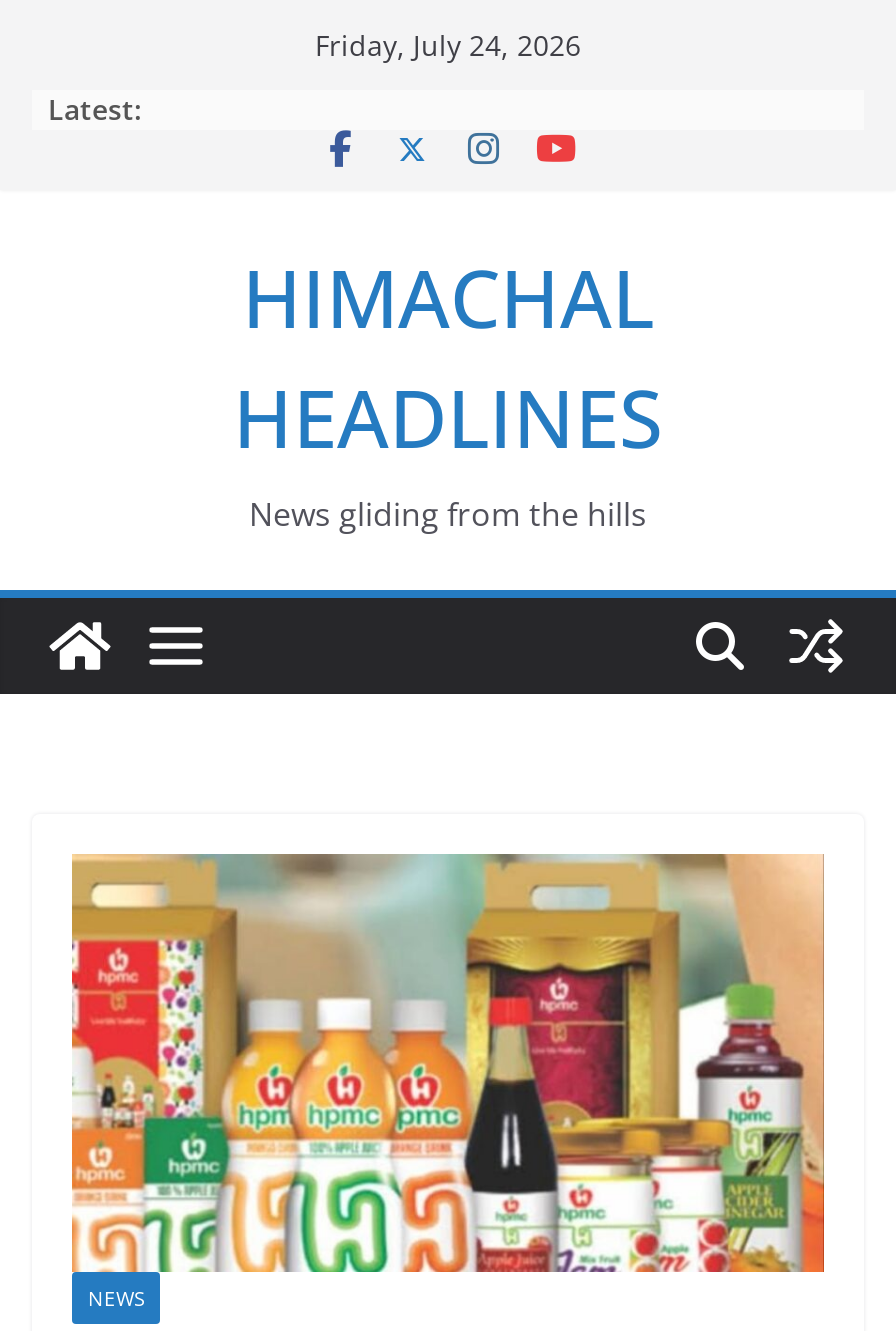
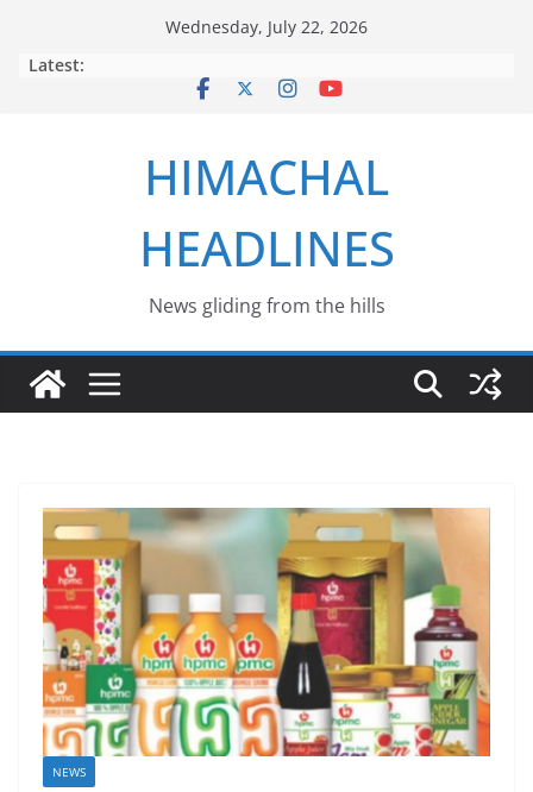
[315,26,581,64] Friday, July 24, 2026 -> [165,15,368,38] Wednesday, July 22, 2026

